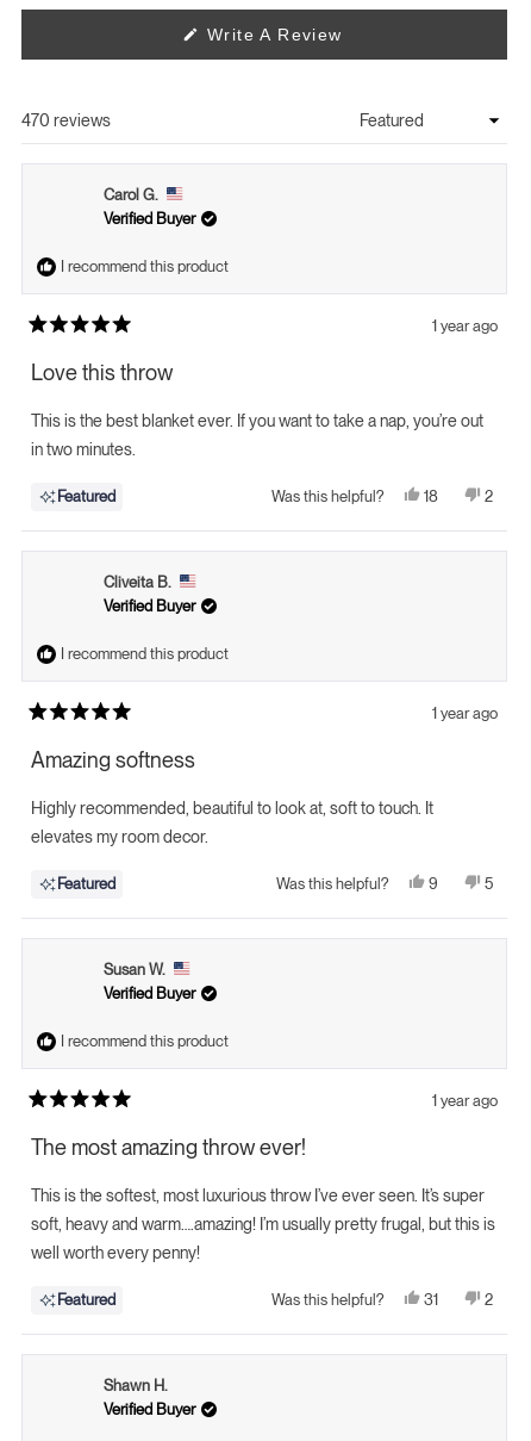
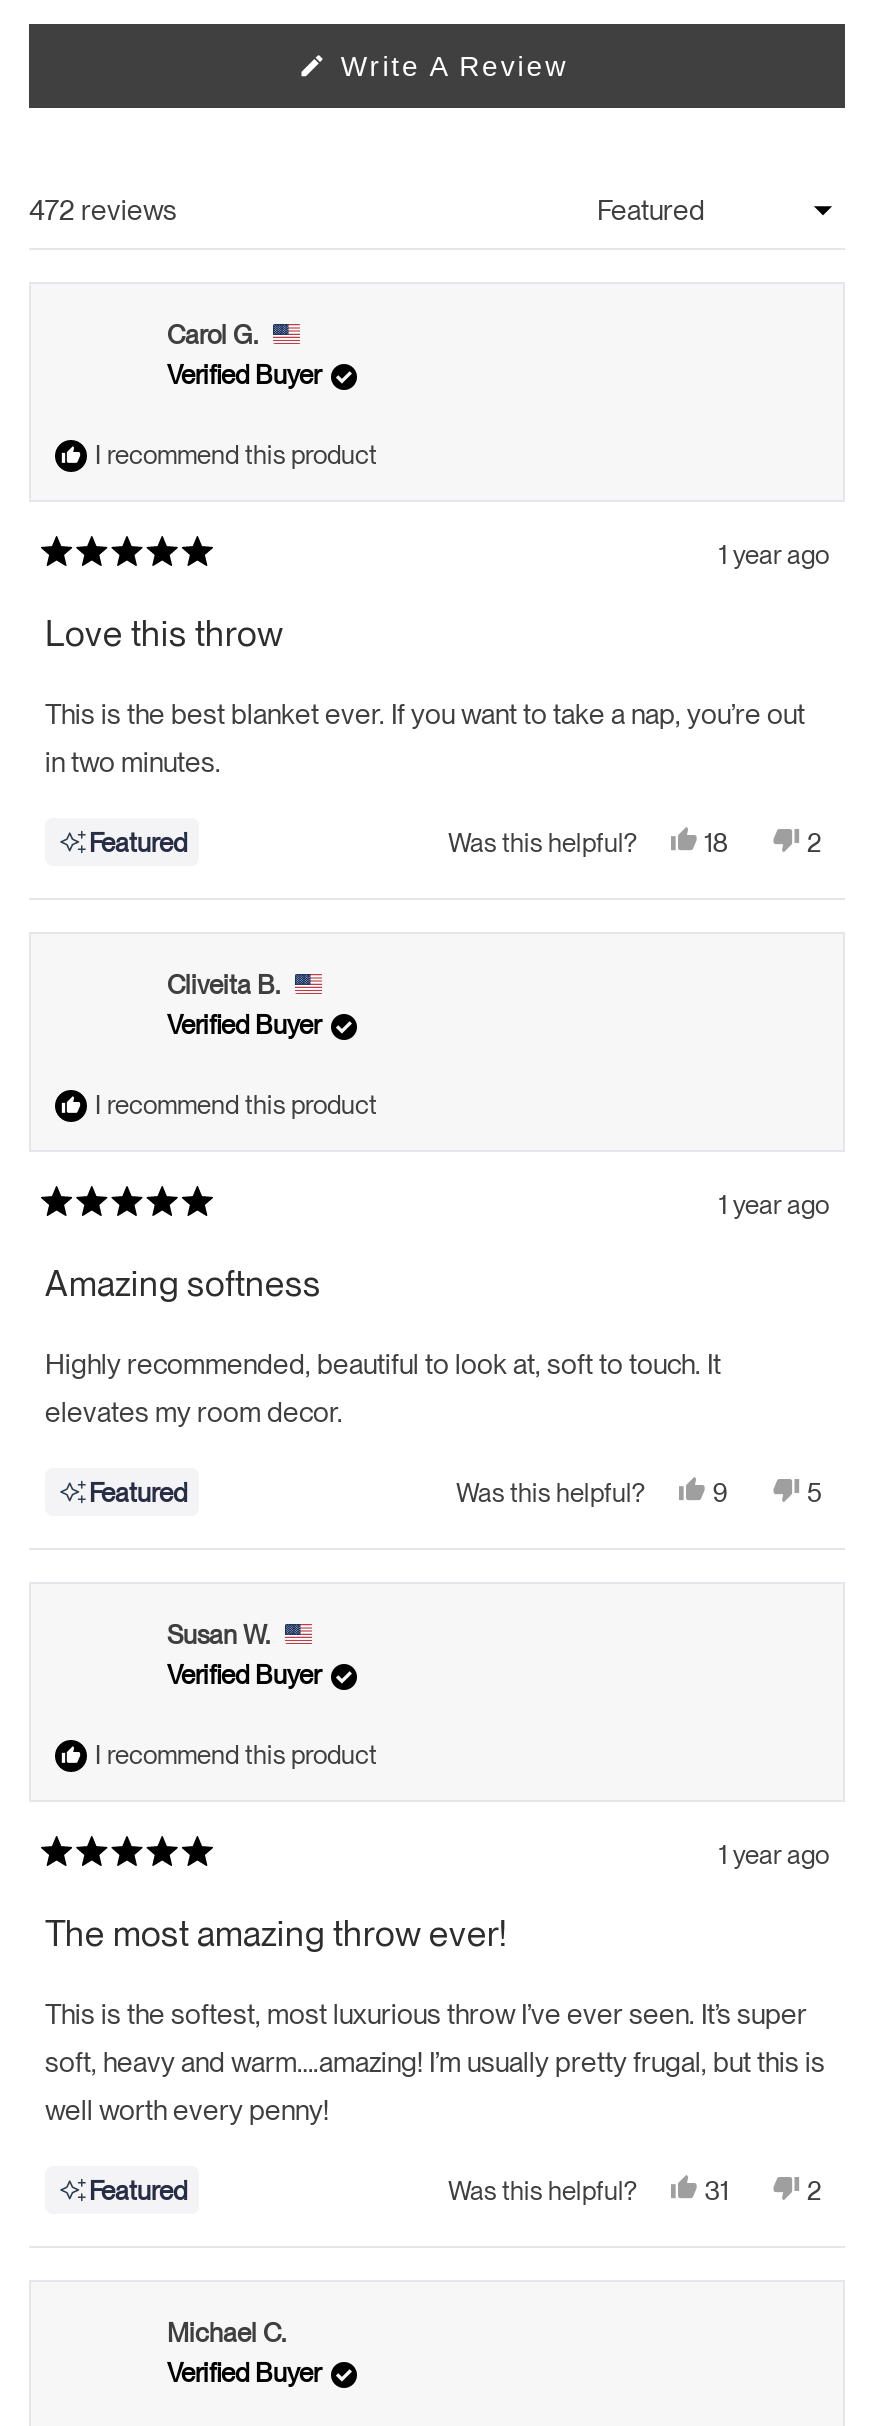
[21,110,111,129] 470 reviews -> [29,195,177,227] 472 reviews
[104,1376,168,1394] Shawn H. -> [167,2319,287,2349] Michael C.

